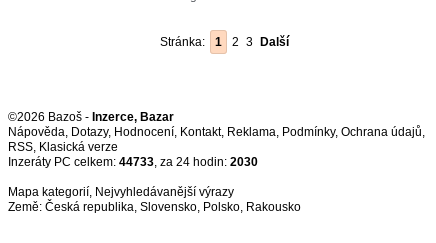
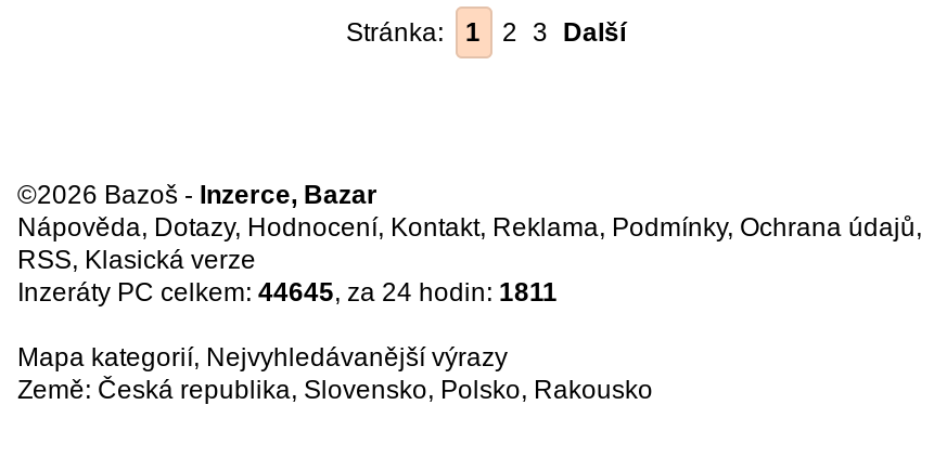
[8,155,258,169] Inzeráty PC celkem: 44733, za 24 hodin: 2030 -> [17,277,558,308] Inzeráty PC celkem: 44645, za 24 hodin: 1811

